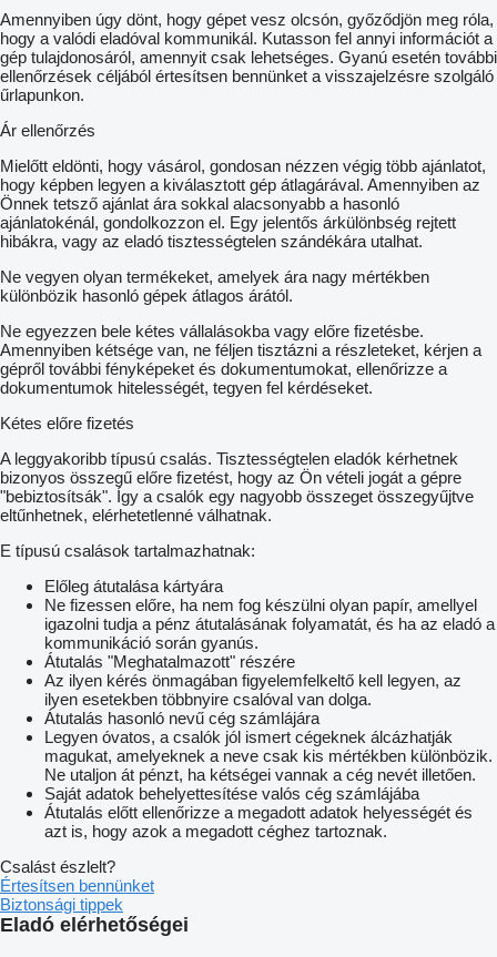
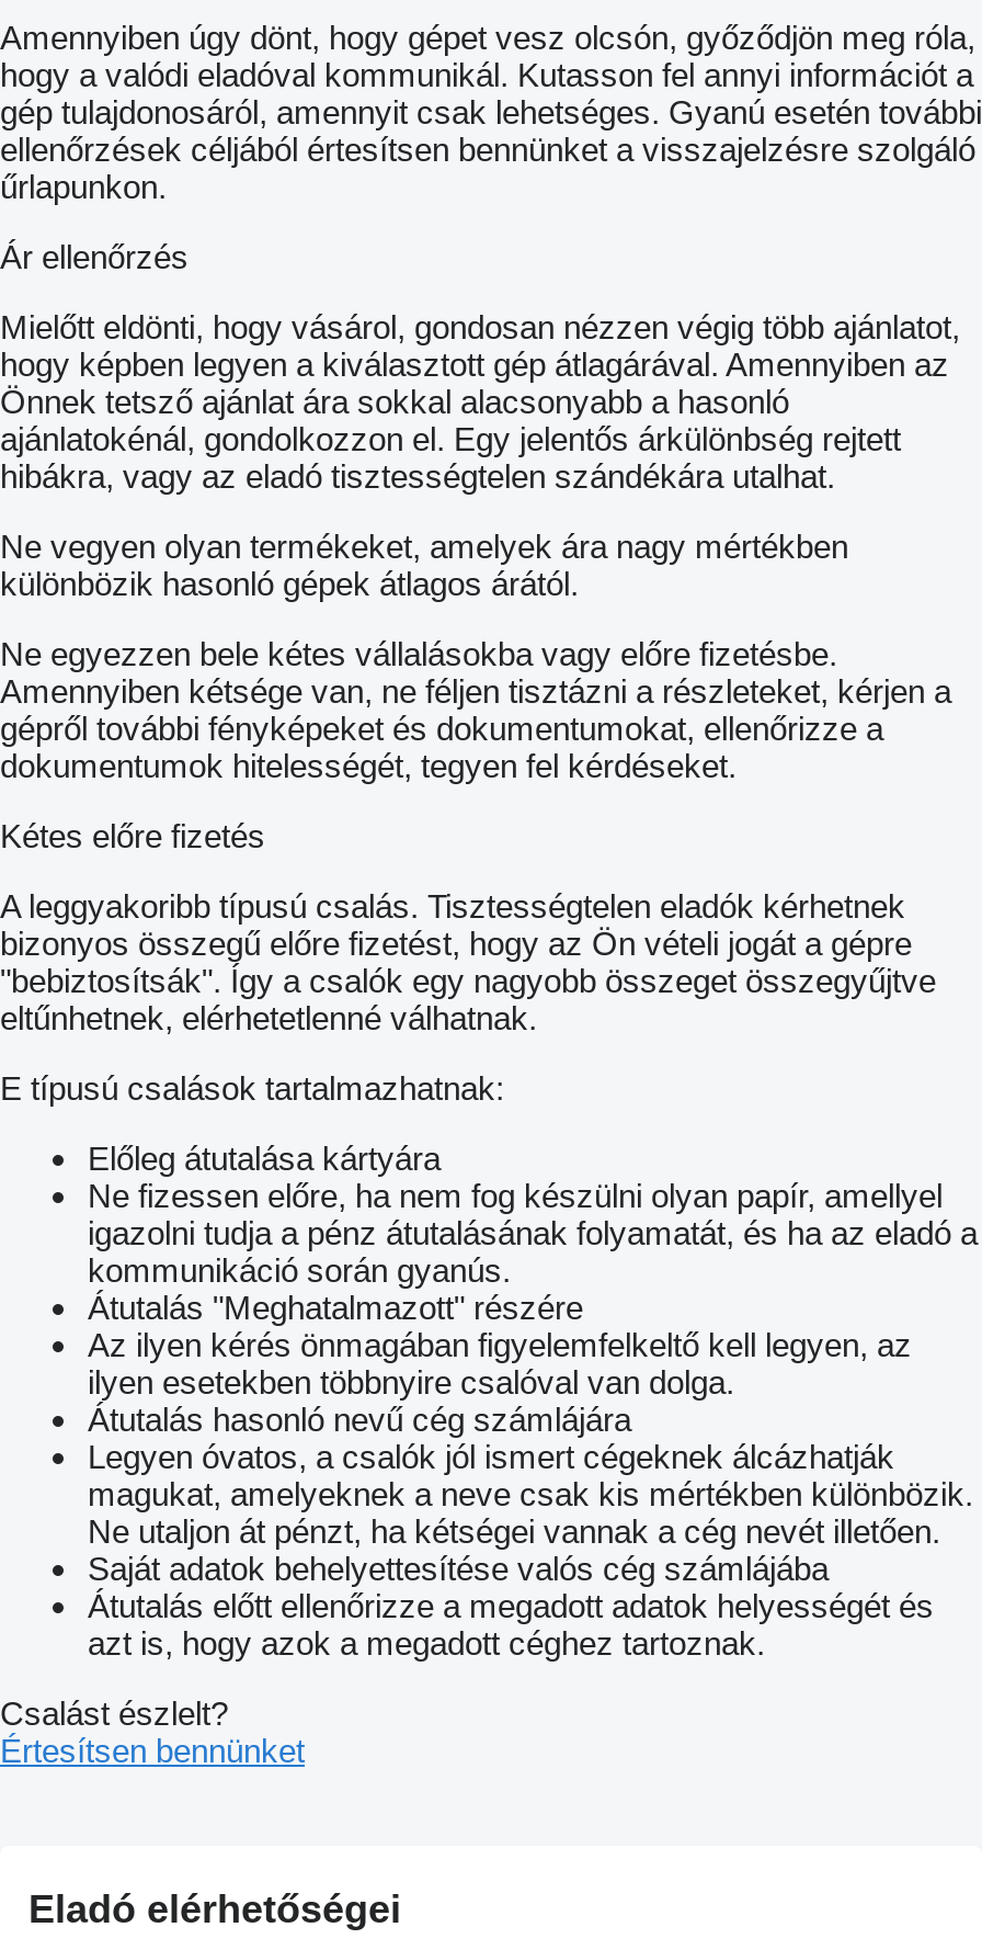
[0,895,123,914] Biztonsági tippek -> none

